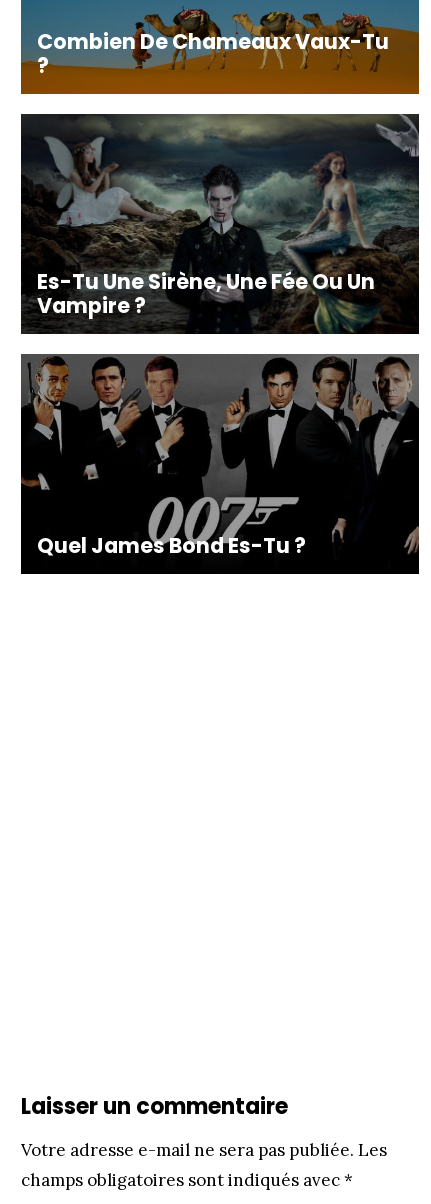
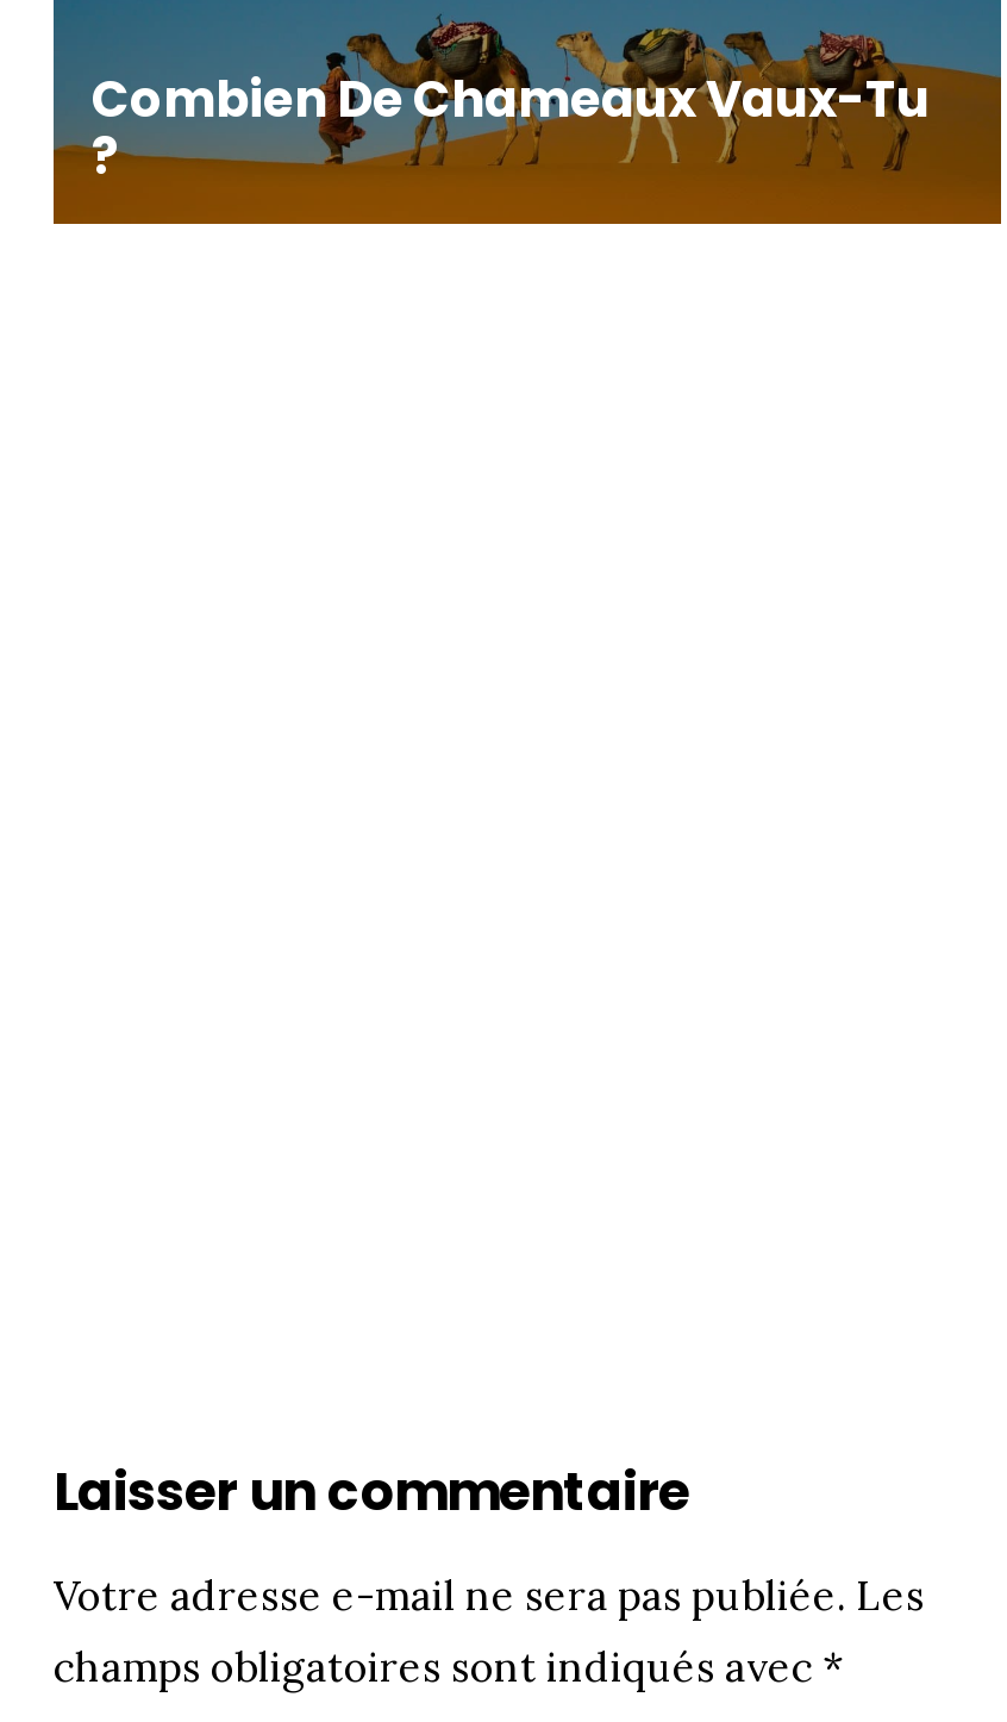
[20,113,420,335] [image] | Es-Tu Une Sirène, Une Fée Ou Un | Vampire ? -> none
[20,353,420,575] [image] | Quel James Bond Es-Tu ? -> none

